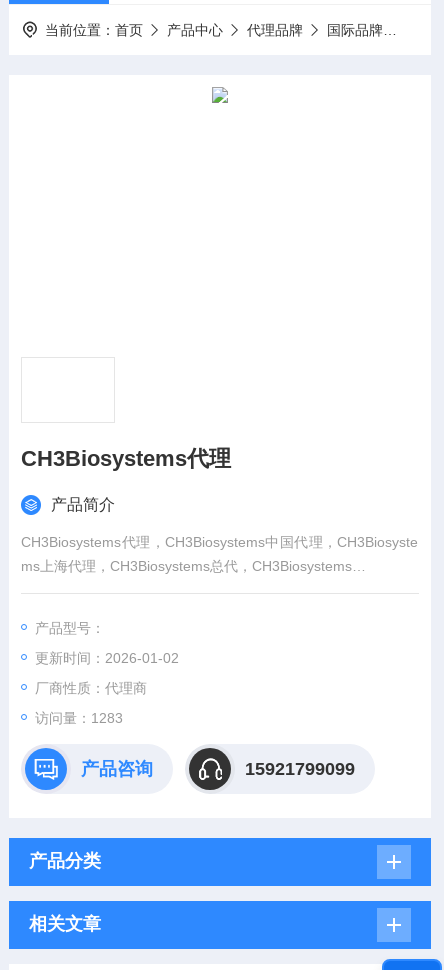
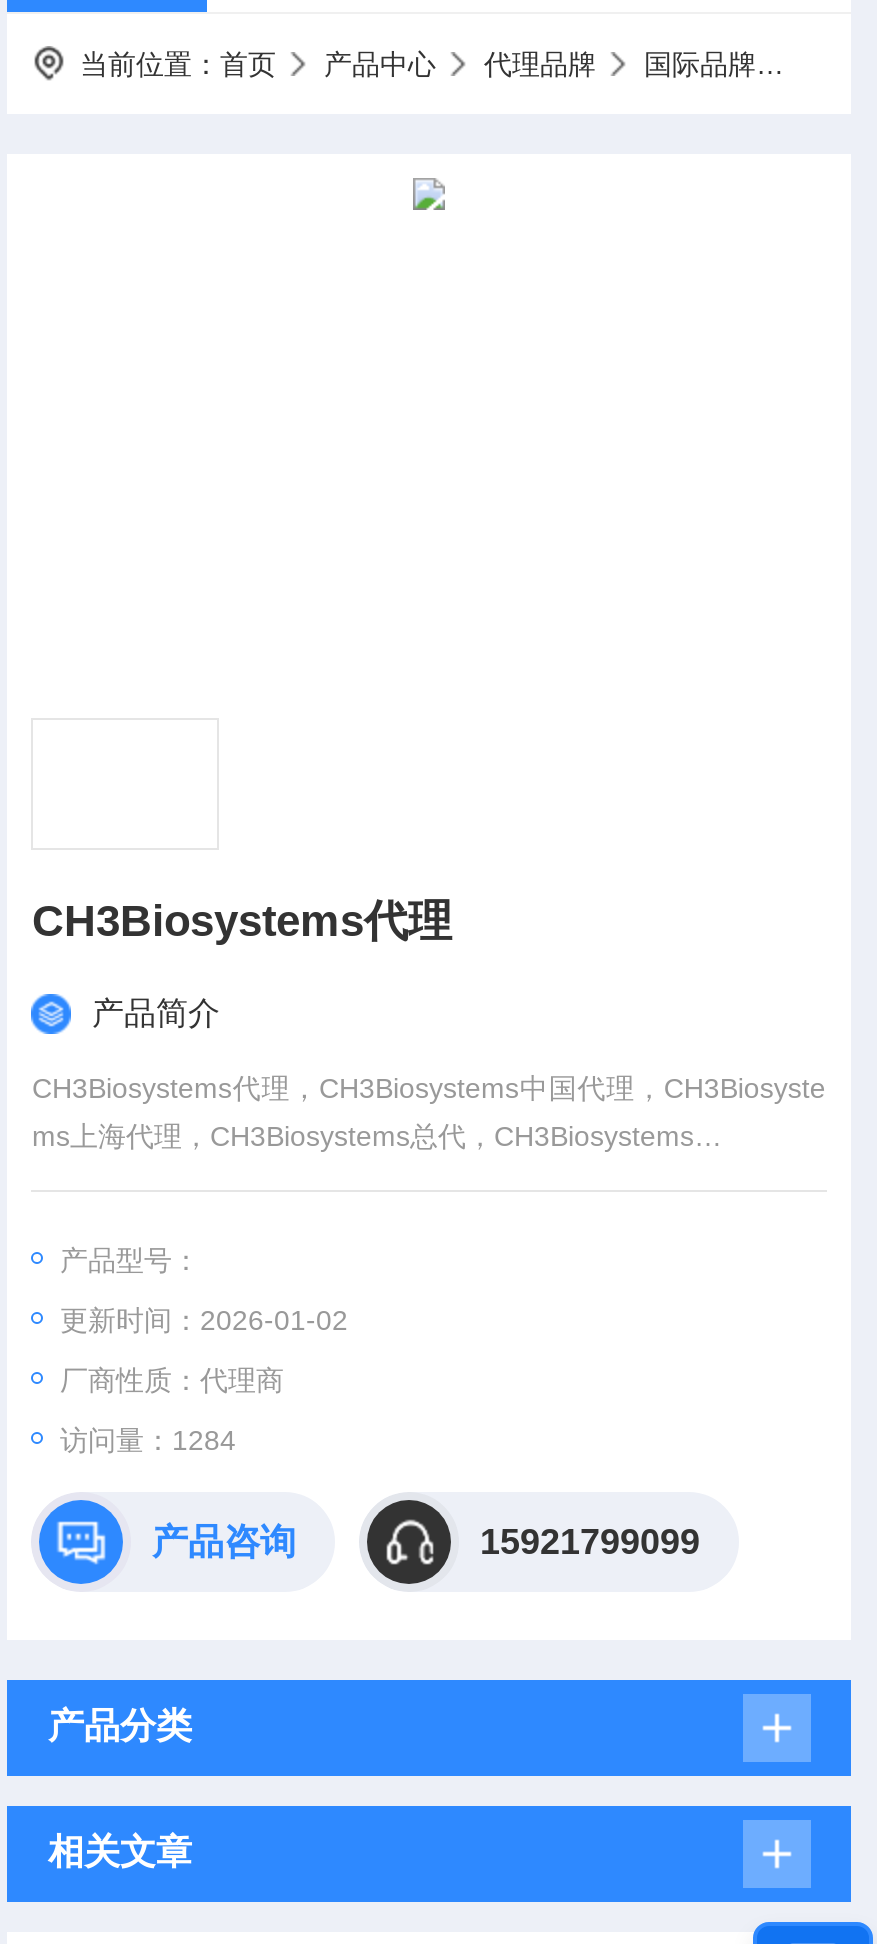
[35,710,123,726] 访问量：1283 -> [60,1424,236,1456] 访问量：1284

